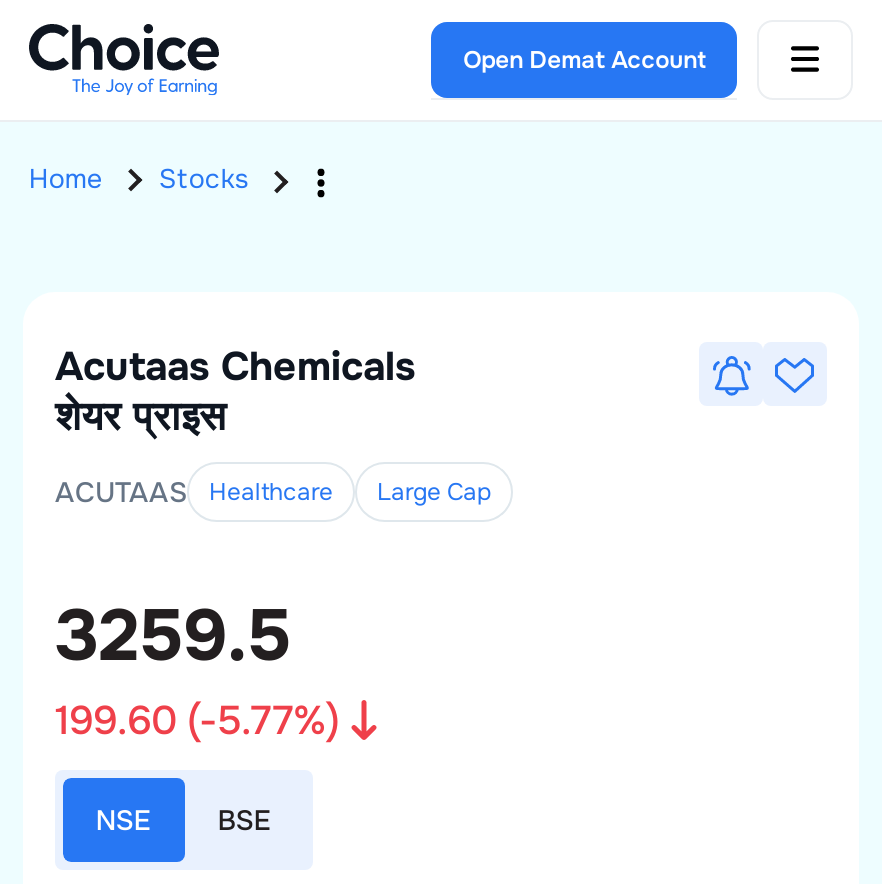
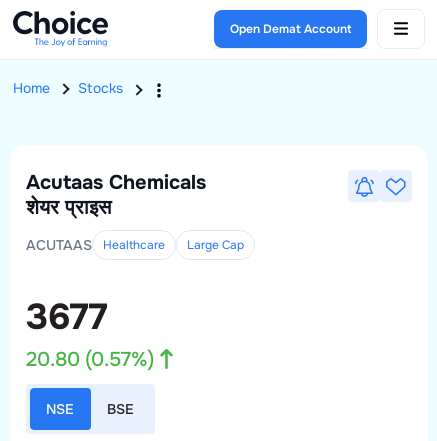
[55,590,291,682] 3259.5 -> [26,294,107,340] 3677
[55,696,339,746] 199.60 (-5.77%) -> [26,347,154,372] 20.80 (0.57%)

